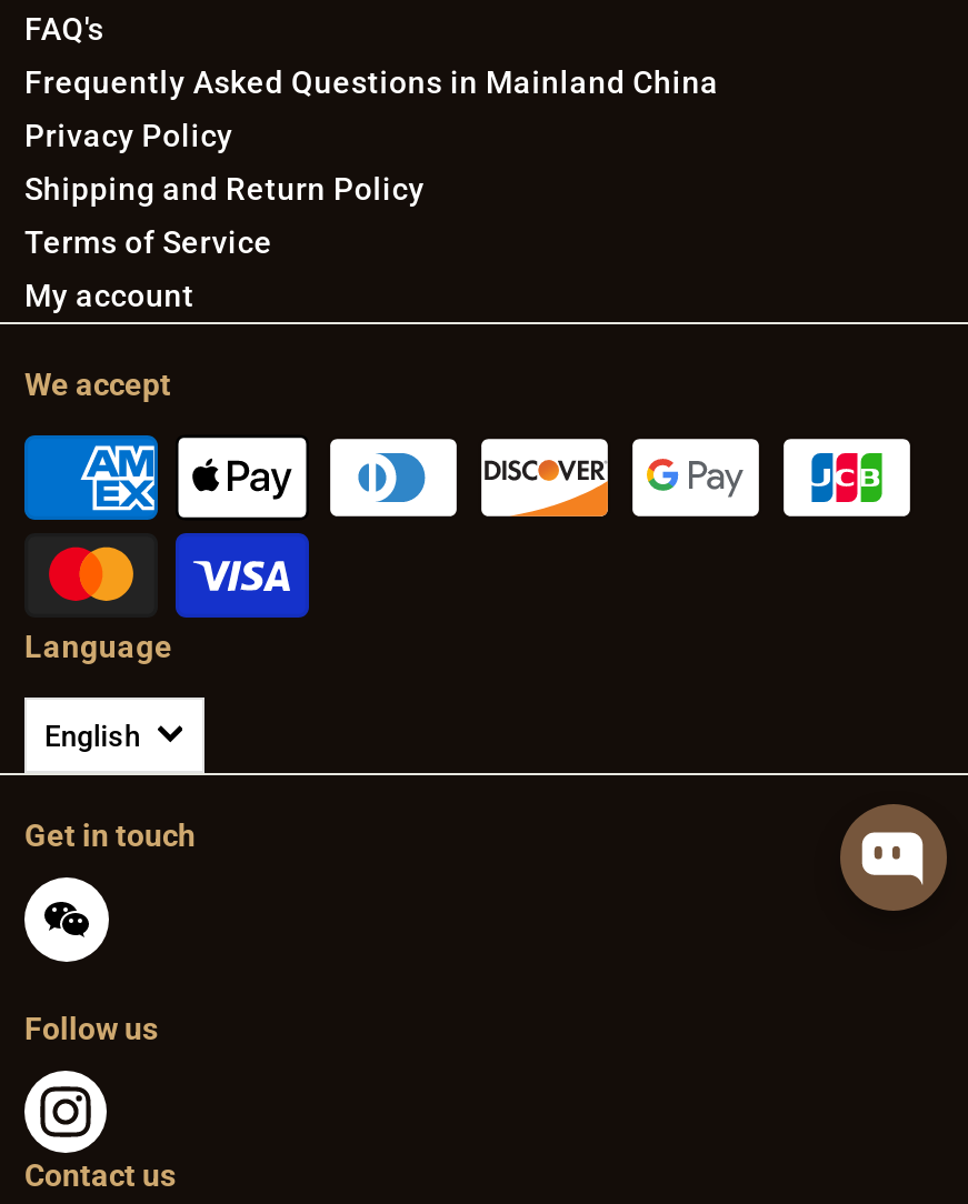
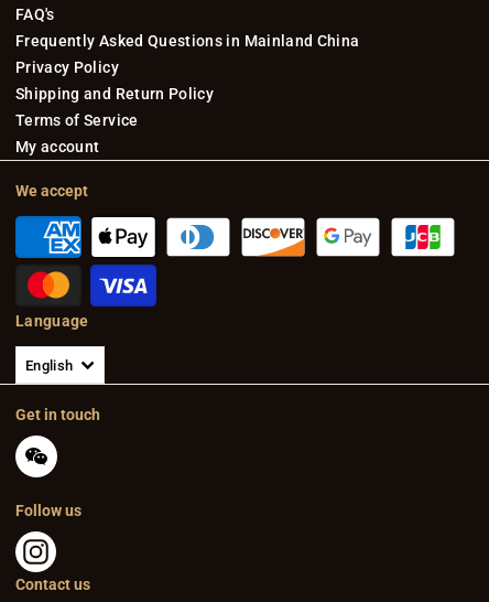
[840,803,947,912] [image] -> none

